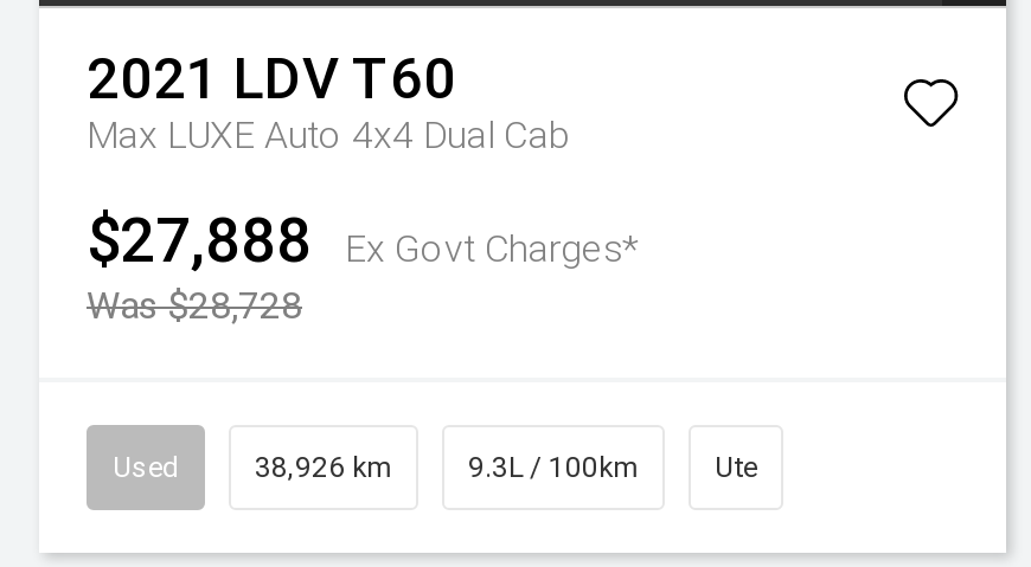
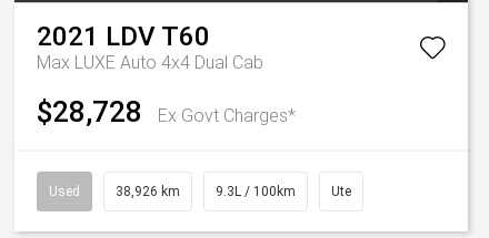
[87,205,639,276] $27,888 Ex Govt Charges* -> [37,95,296,128] $28,728 Ex Govt Charges*
[87,283,302,328] Was $28,728 -> none

